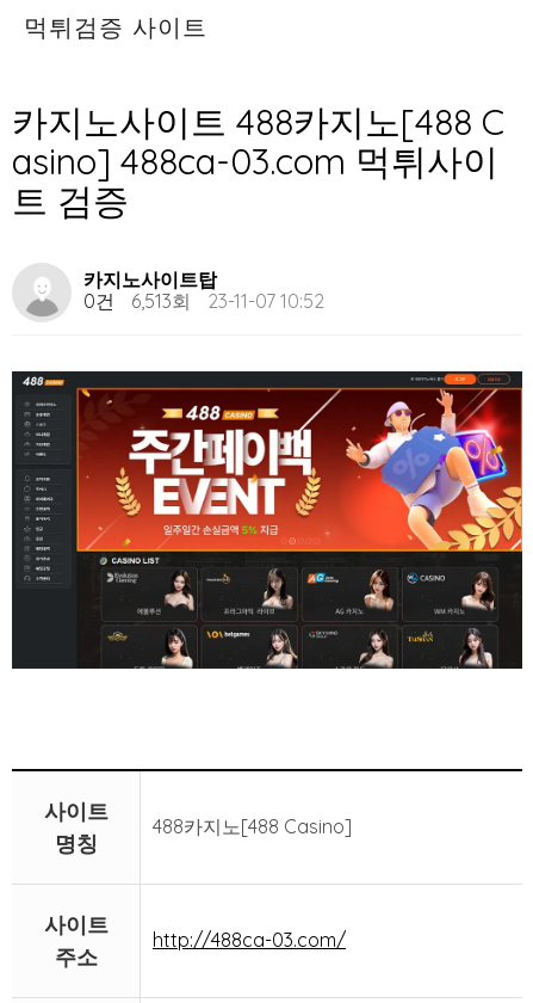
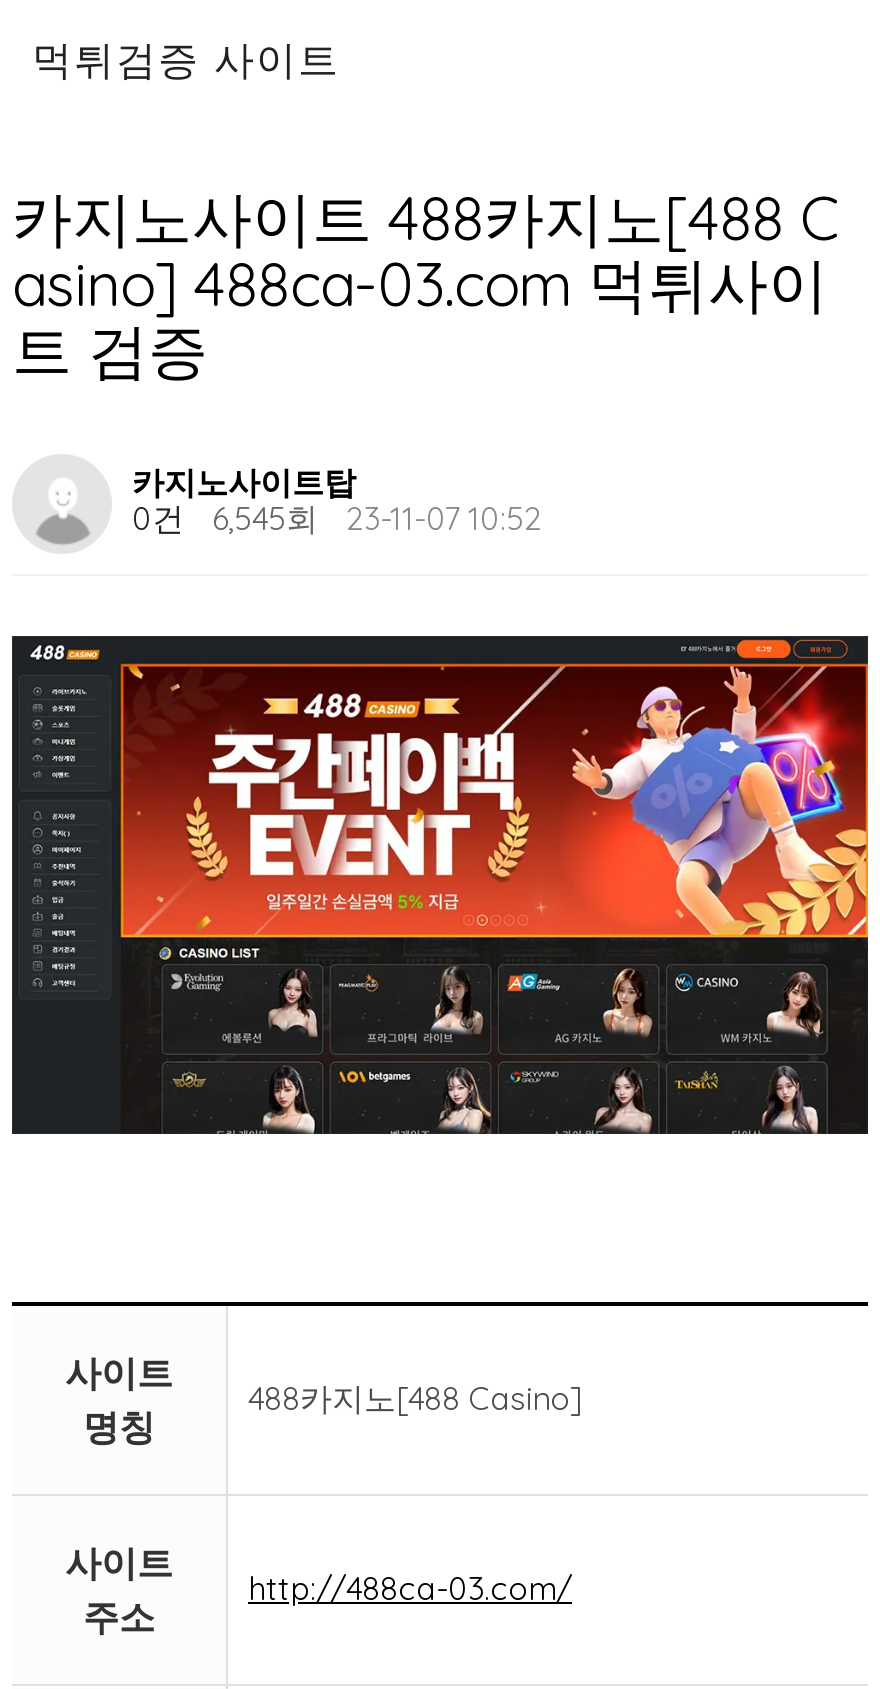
[83,289,324,313] 0건 6,513회 23-11-07 10:52 -> [132,498,542,538] 0건 6,545회 23-11-07 10:52

